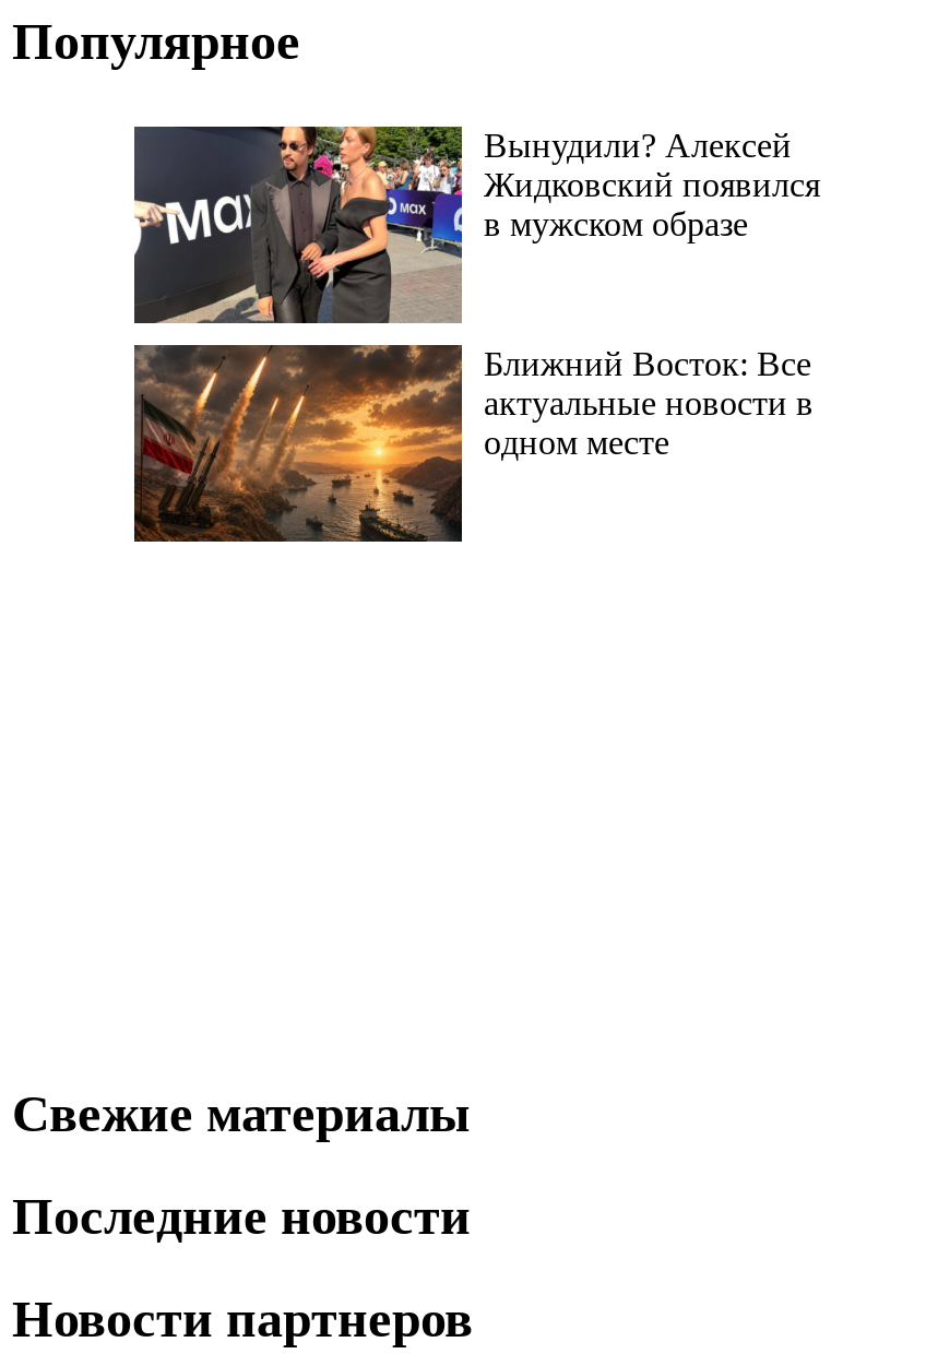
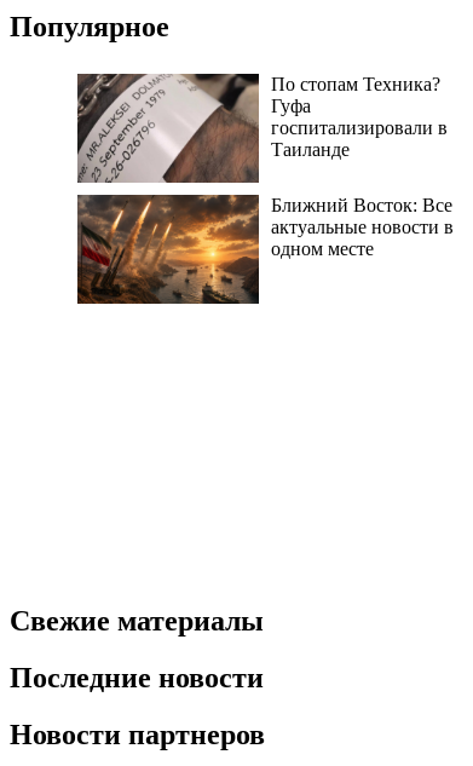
[132,124,820,323] [image] | Вынудили? Алексей | Жидковский появился | в мужском образе -> [76,73,448,183] [image] | По стопам Техника? | Гуфа | госпитализировали в | Таиланде

